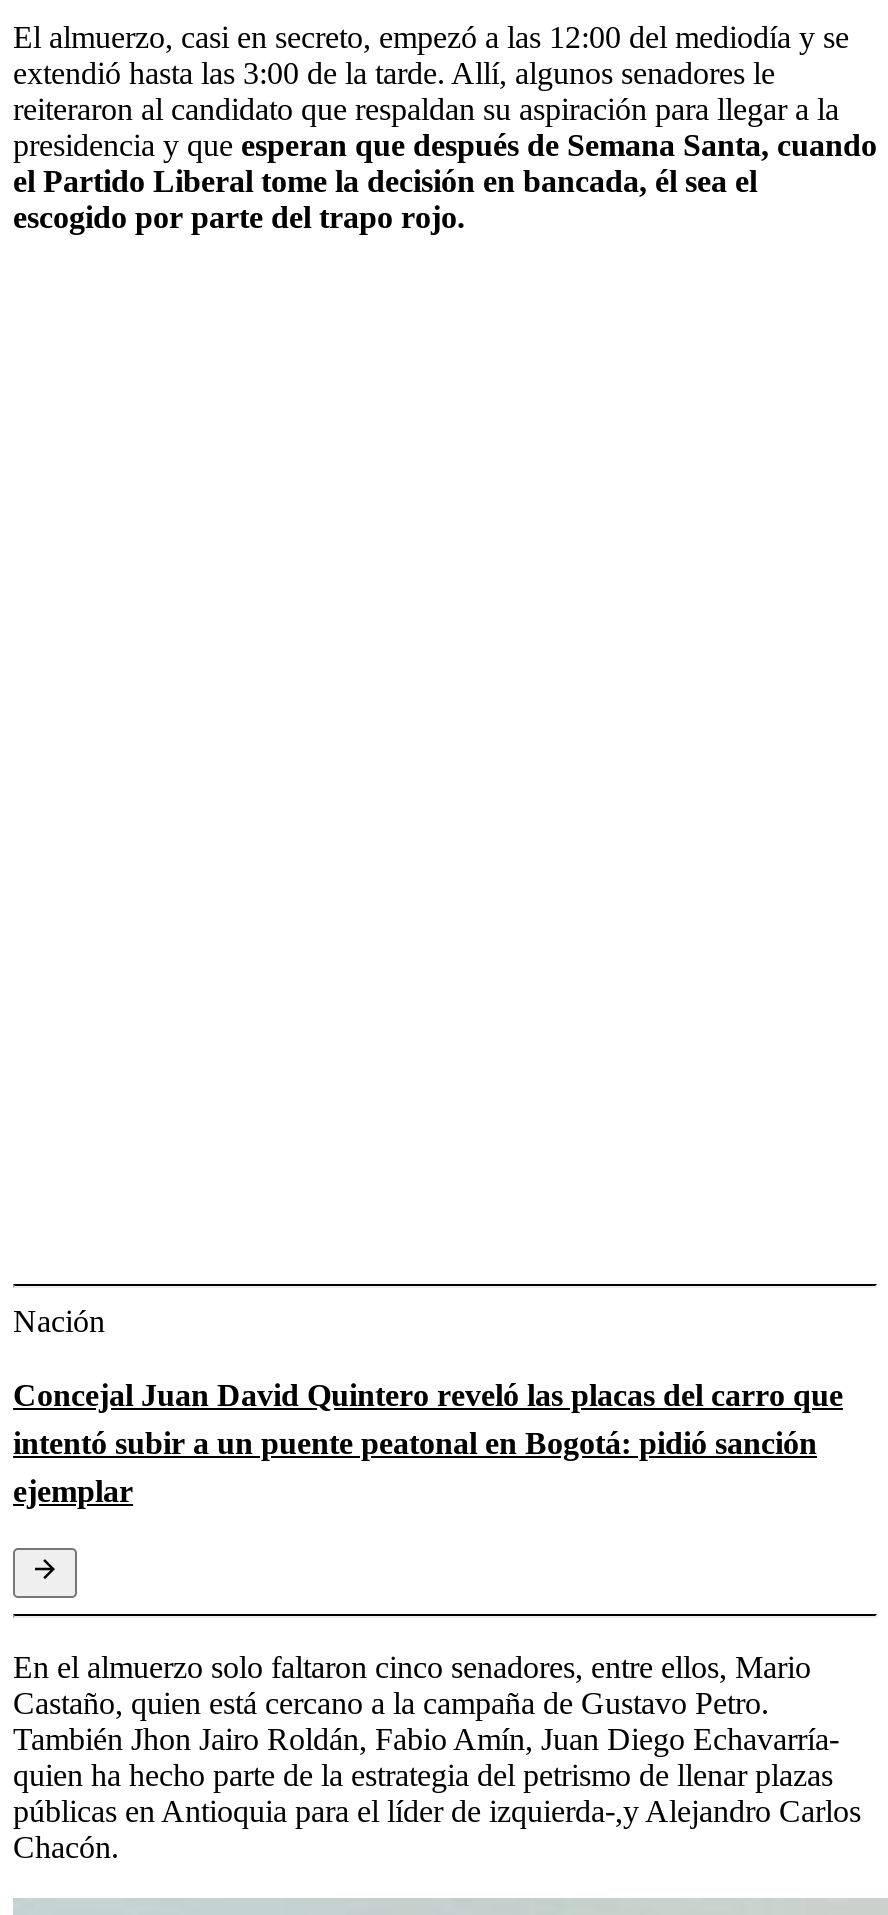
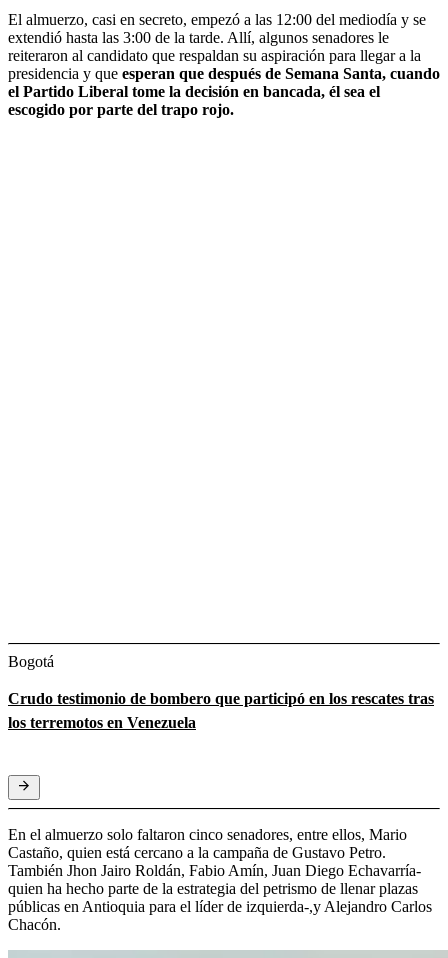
[13,1303,105,1337] Nación -> [8,653,54,670] Bogotá
[13,1377,843,1507] Concejal Juan David Quintero reveló las placas del carro que | intentó subir a un puente peatonal en Bogotá: pidió sanción | ejemplar -> [8,690,434,731] Crudo testimonio de bombero que participó en los rescates tras | los terremotos en Venezuela

